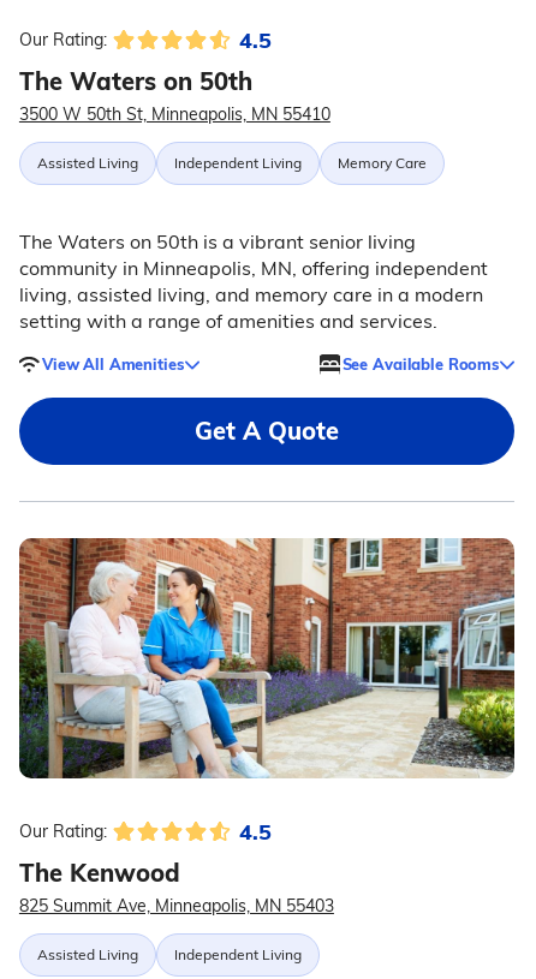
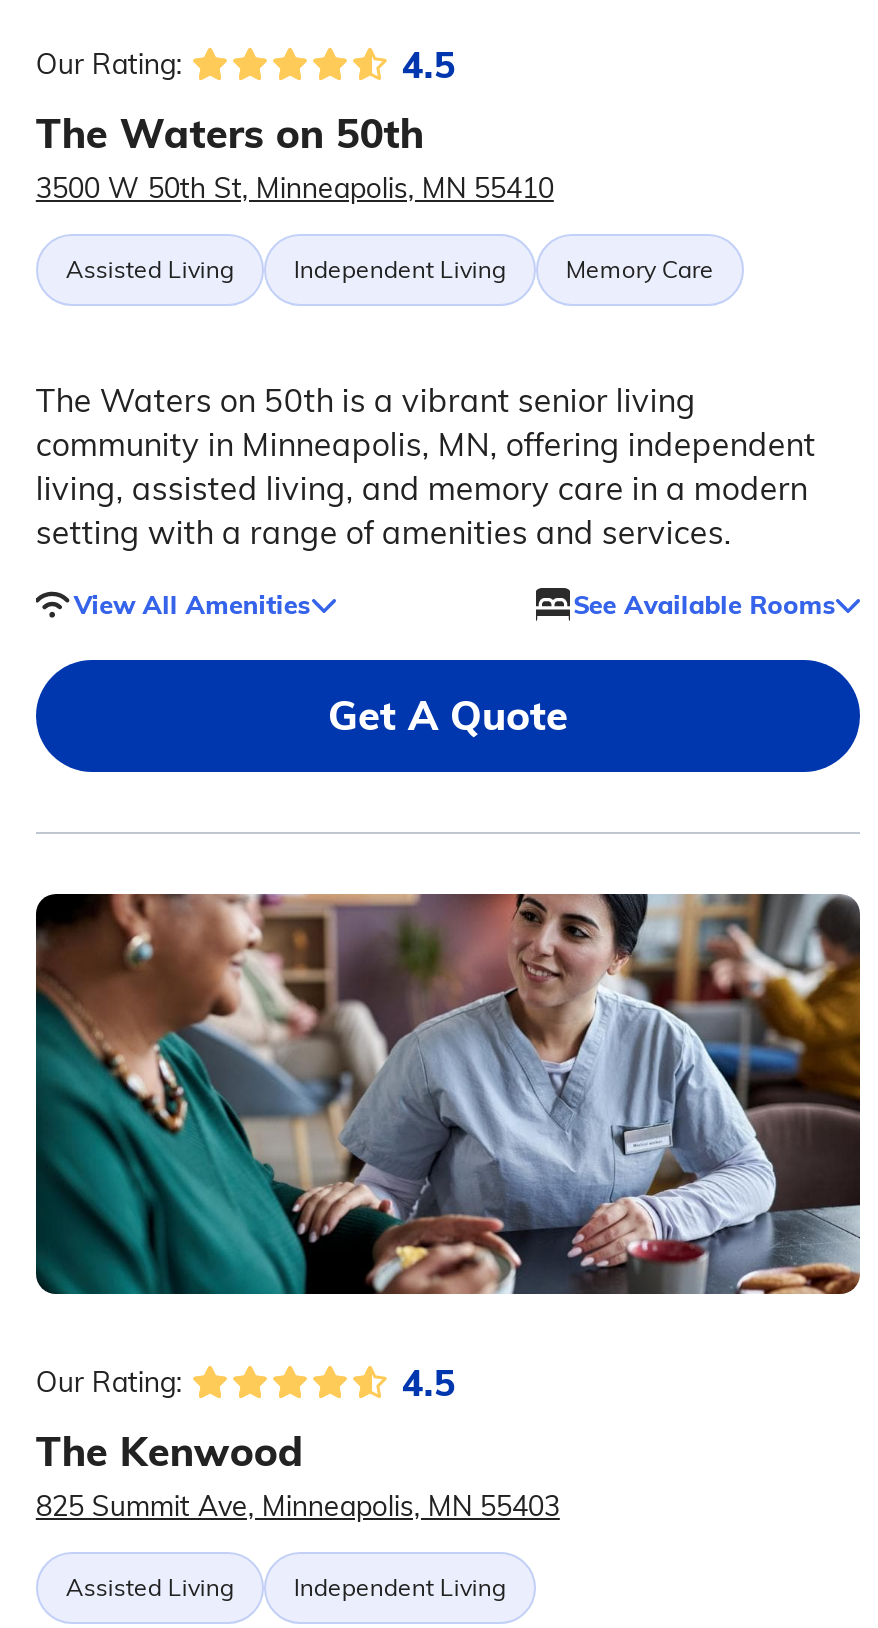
[18,537,516,780] [image] -> [34,892,862,1296] [image]

